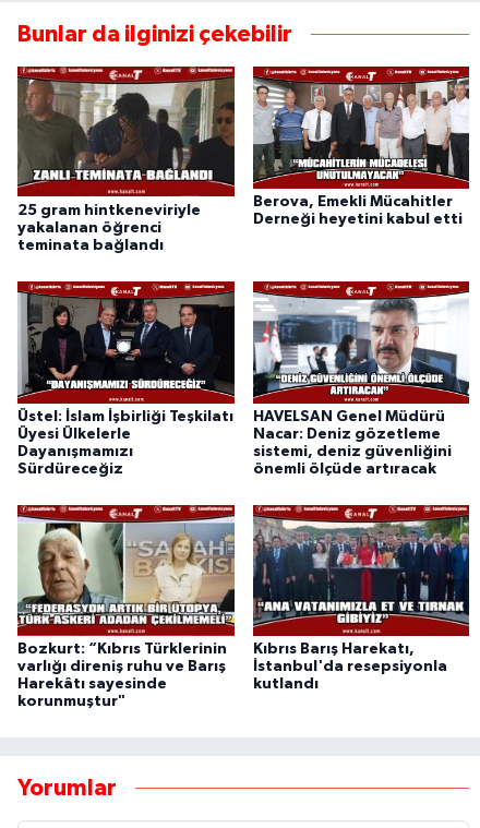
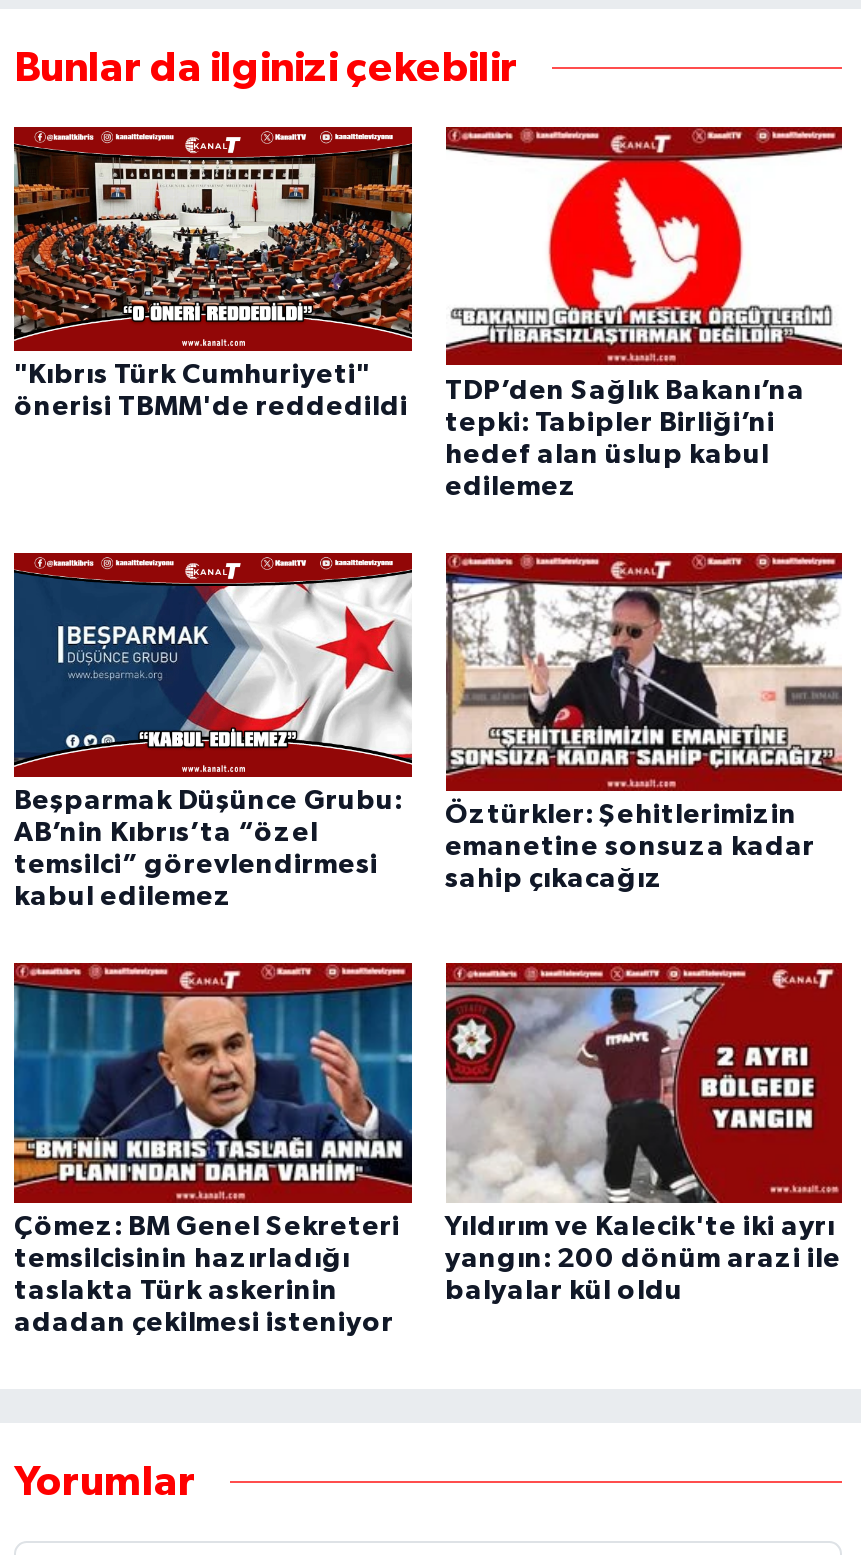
[17,67,236,253] [image] | 25 gram hintkeneviriyle | yakalanan öğrenci | teminata bağlandı -> [12,129,414,421] [image] | "Kıbrıs Türk Cumhuriyeti" | önerisi TBMM'de reddedildi
[252,68,470,227] [image] | Berova, Emekli Mücahitler | Derneği heyetini kabul etti -> [445,131,844,500] [image] | TDP’den Sağlık Bakanı’na | tepki: Tabipler Birliği’ni | hedef alan üslup kabul | edilemez
[252,283,470,477] [image] | HAVELSAN Genel Müdürü | Nacar: Deniz gözetleme | sistemi, deniz güvenliğini | önemli ölçüde artıracak -> [445,557,844,894] [image] | Öztürkler: Şehitlerimizin | emanetine sonsuza kadar | sahip çıkacağız
[17,291,236,477] [image] | Üstel: İslam İşbirliği Teşkilatı | Üyesi Ülkelerle | Dayanışmamızı | Sürdüreceğiz -> [12,571,412,911] [image] | Beşparmak Düşünce Grubu: | AB’nin Kıbrıs’ta “özel | temsilci” görevlendirmesi | kabul edilemez
[17,508,236,709] [image] | Bozkurt: “Kıbrıs Türklerinin | varlığı direniş ruhu ve Barış | Harekâtı sayesinde | korunmuştur" -> [14,981,414,1337] [image] | Çömez: BM Genel Sekreteri | temsilcisinin hazırladığı | taslakta Türk askerinin | adadan çekilmesi isteniyor
[252,505,470,691] [image] | Kıbrıs Barış Harekatı, | İstanbul'da resepsiyonla | kutlandı -> [445,965,844,1305] [image] | Yıldırım ve Kalecik'te iki ayrı | yangın: 200 dönüm arazi ile | balyalar kül oldu

